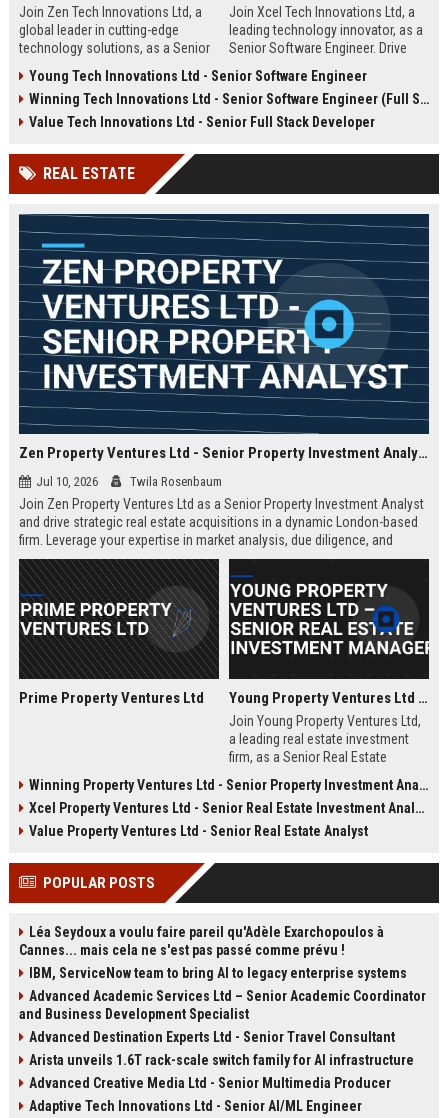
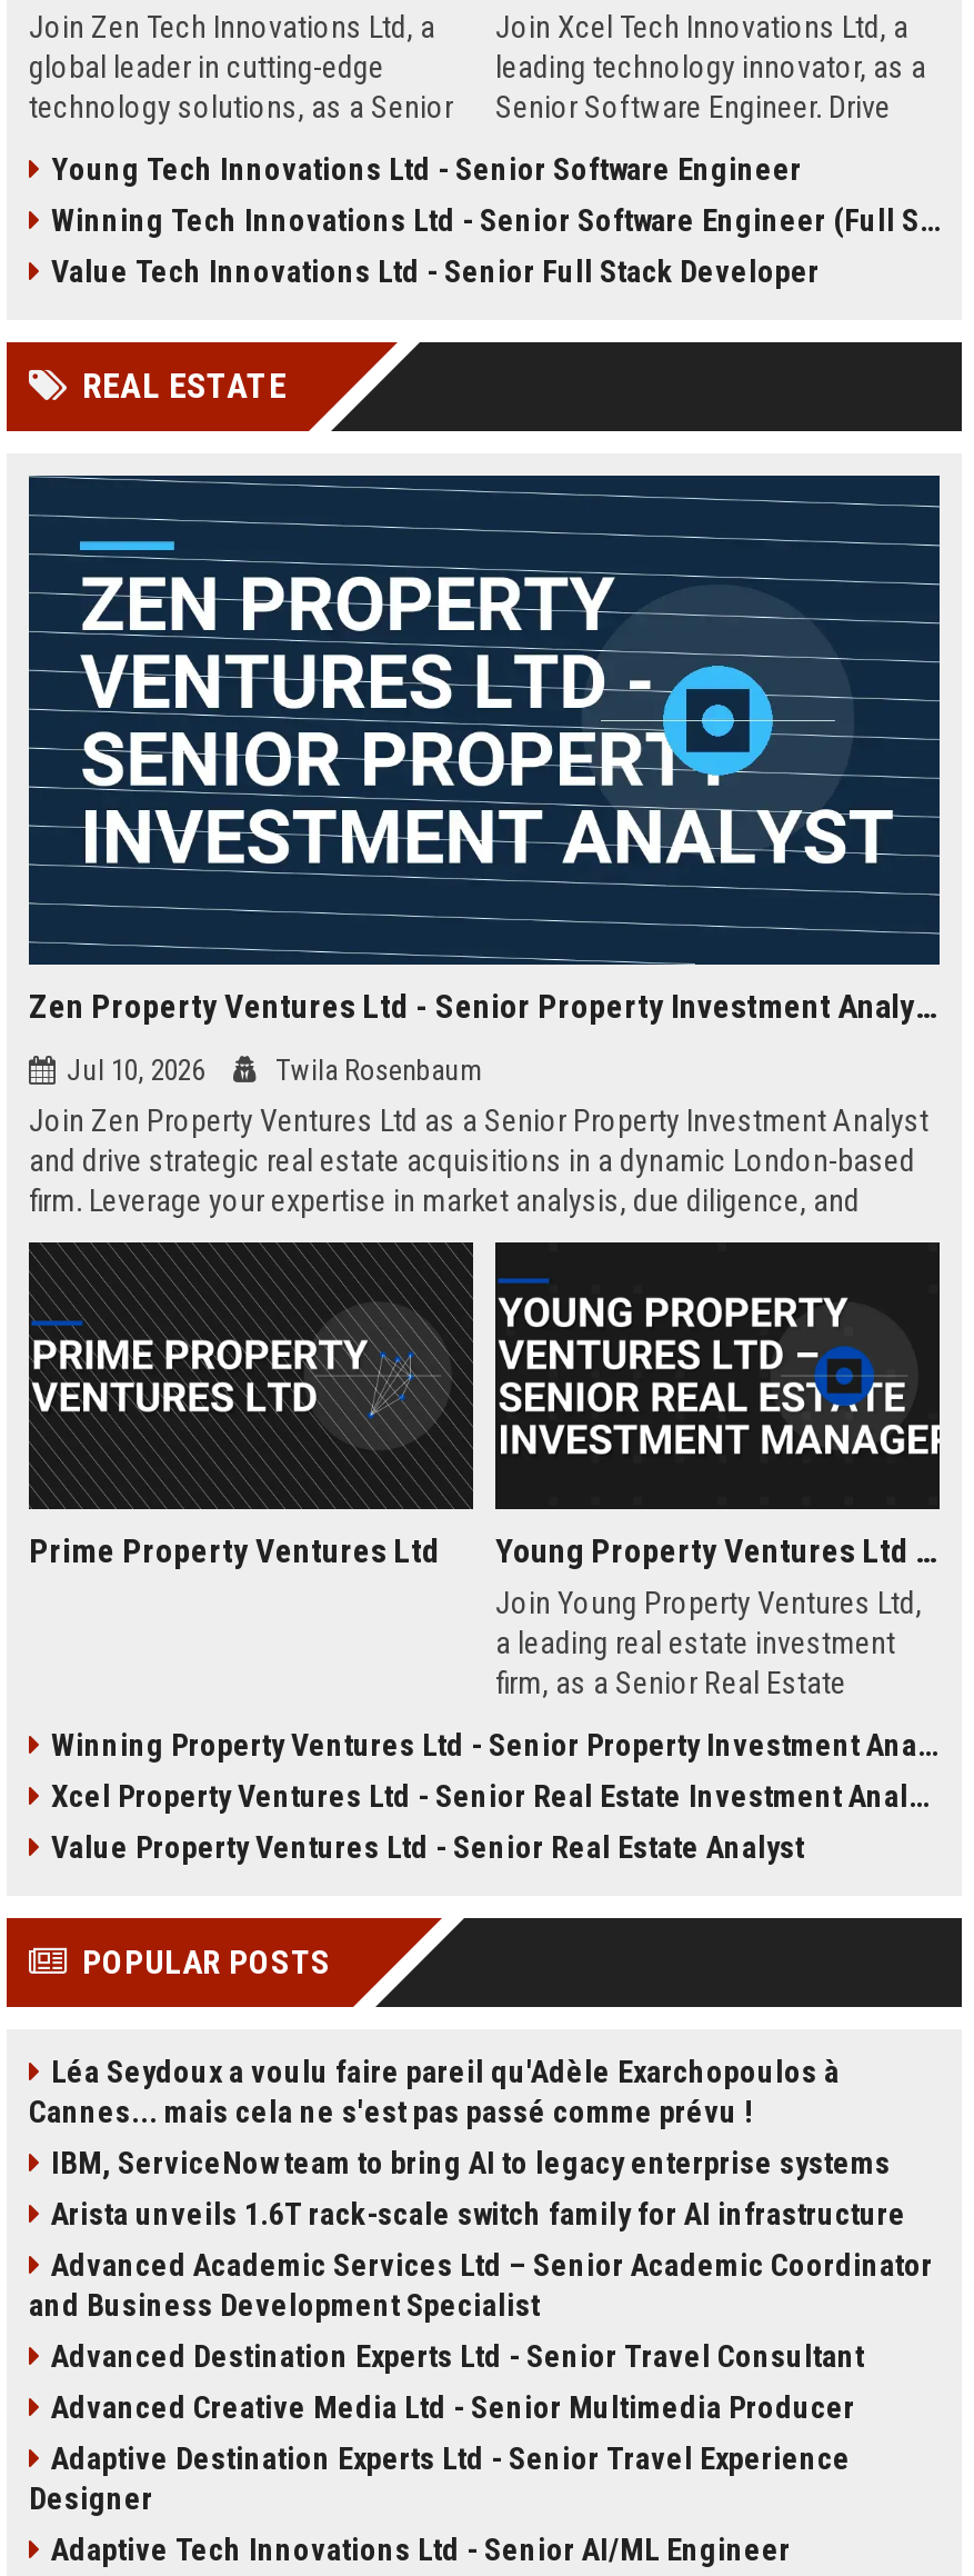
moved [29,1052,414,1068] -> [51,2196,906,2231]: Arista unveils 1.6T rack-scale switch family for AI infrastructure
none -> [29,2440,851,2516] Adaptive Destination Experts Ltd - Senior Travel Experience | Designer

